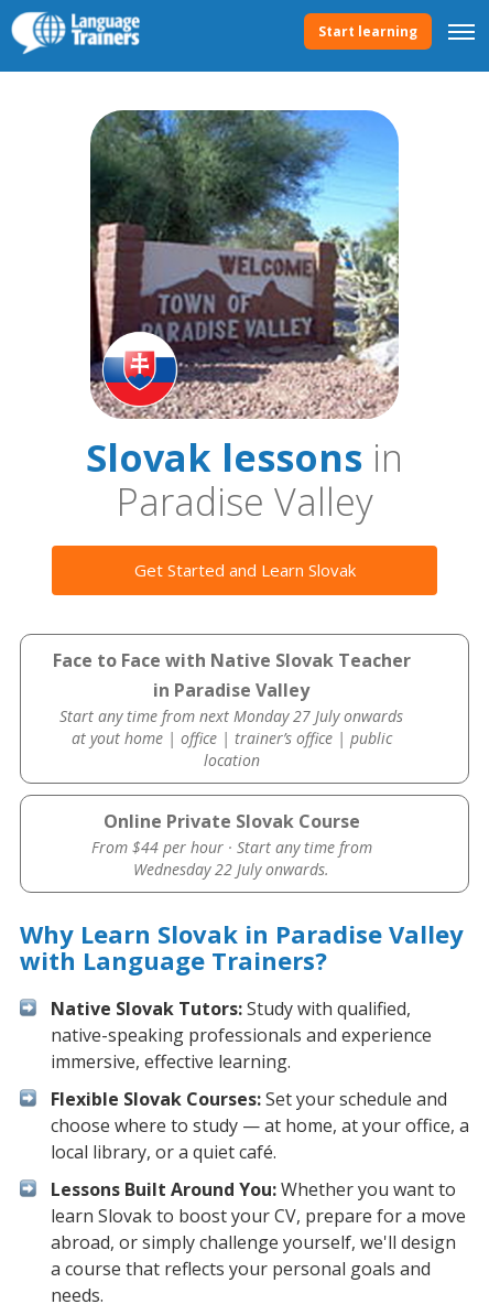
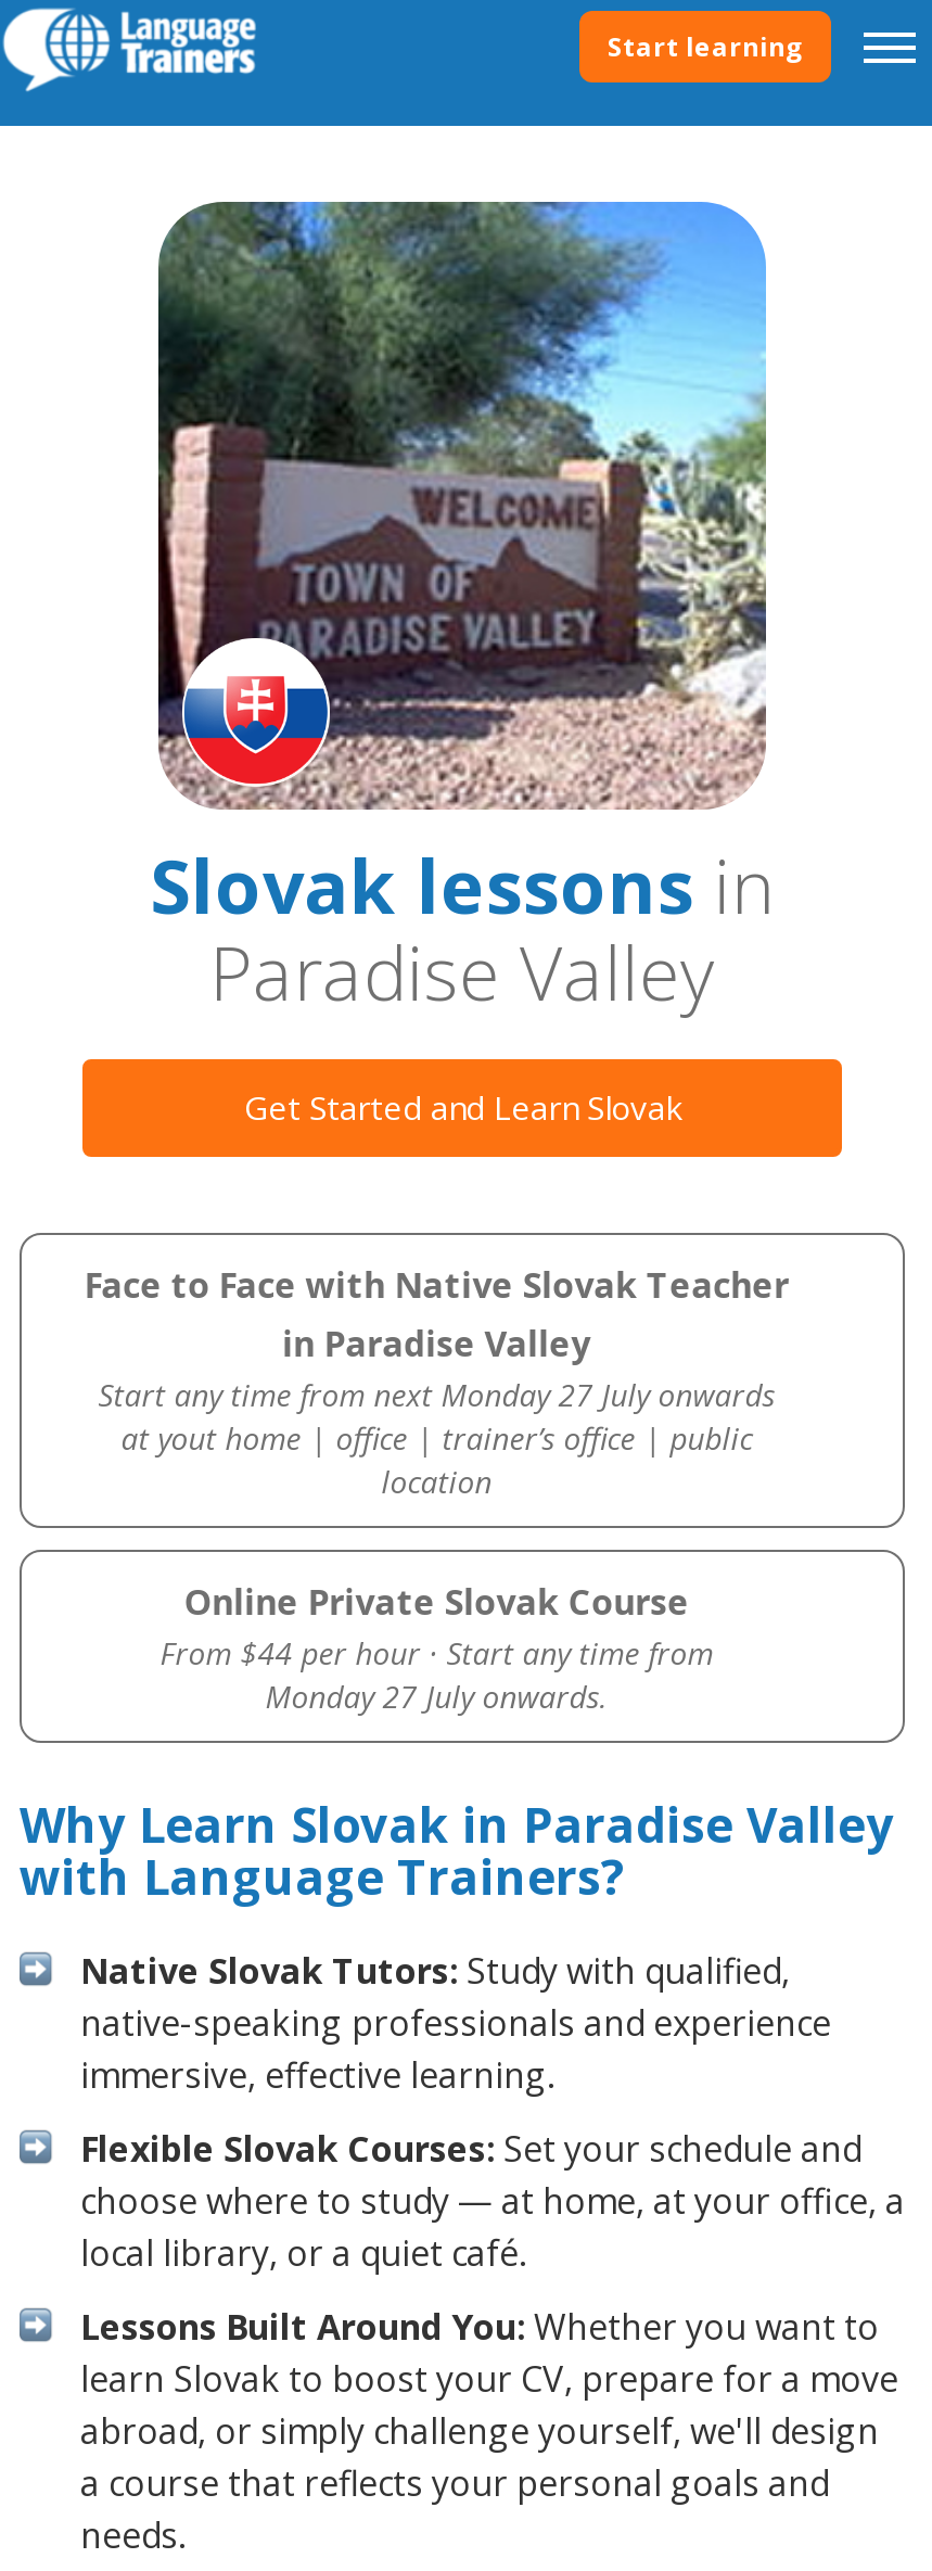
[133,859,330,880] Wednesday 22 July onwards. -> [265,1676,608,1717] Monday 27 July onwards.

